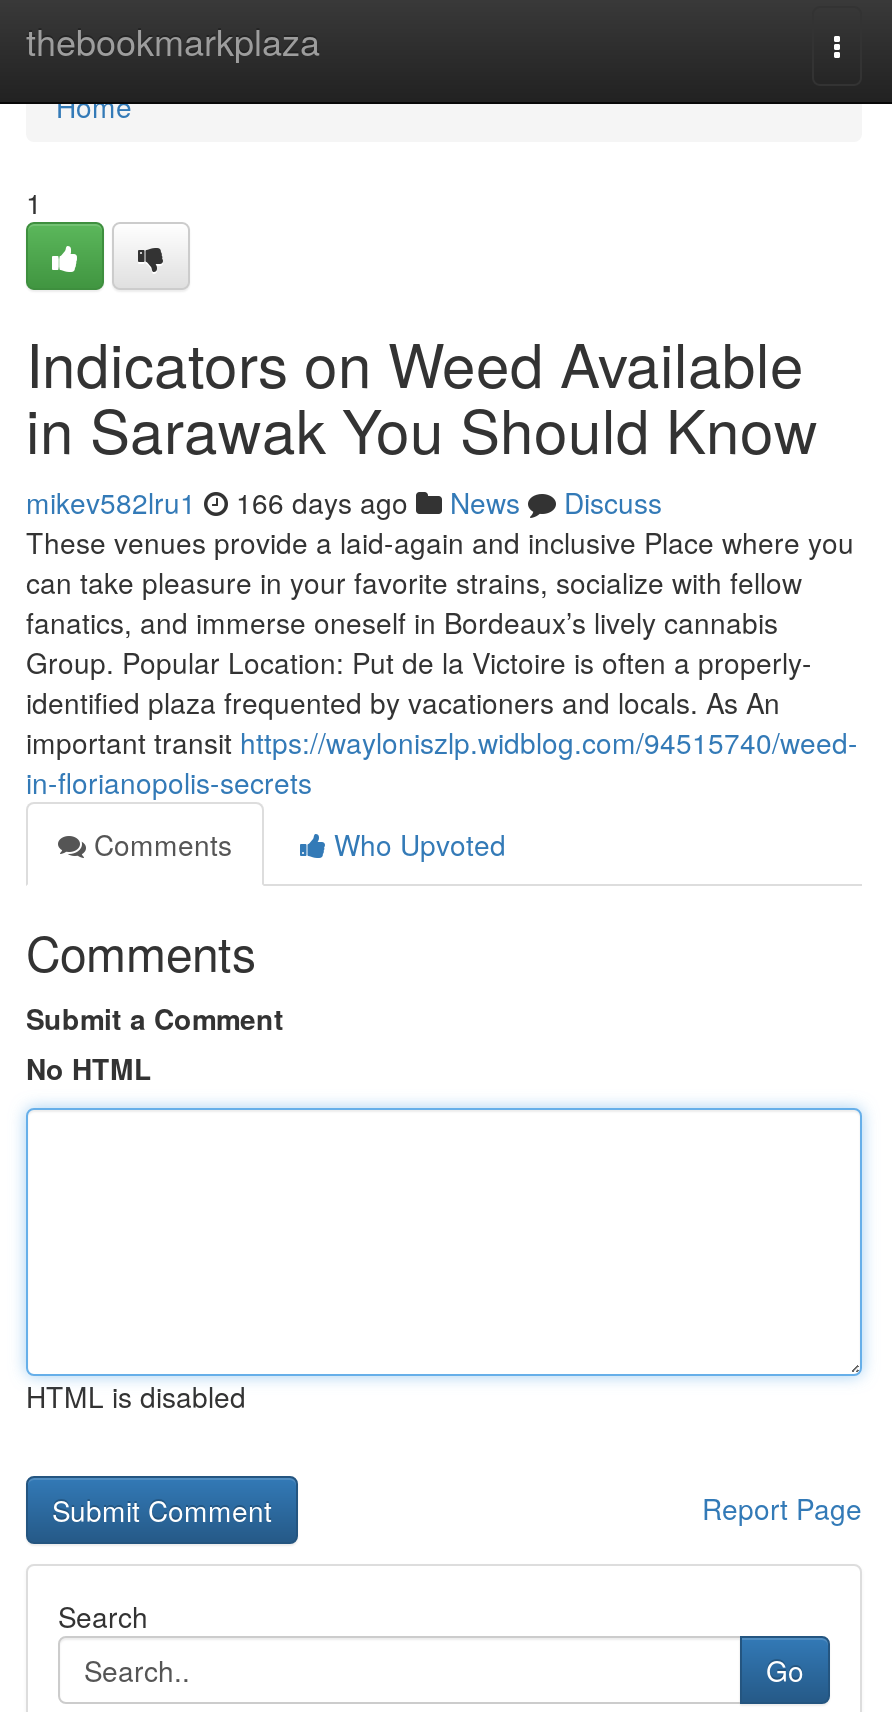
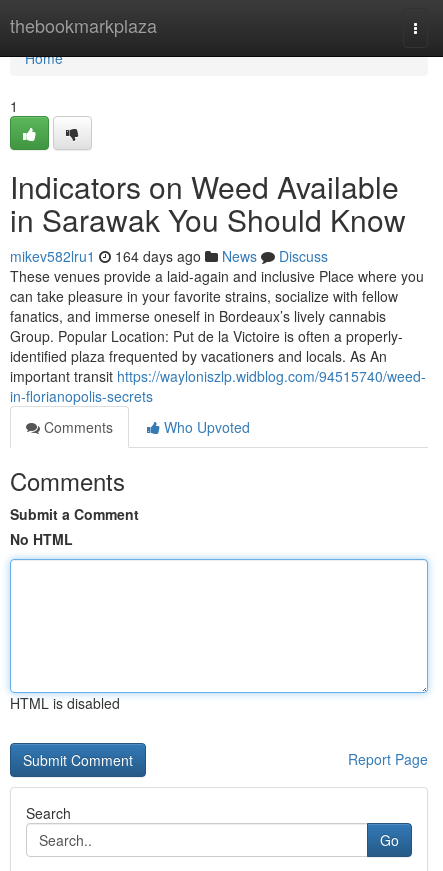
[26,482,662,522] mikev582lru1 166 days ago News Discuss -> [10,246,328,266] mikev582lru1 164 days ago News Discuss

